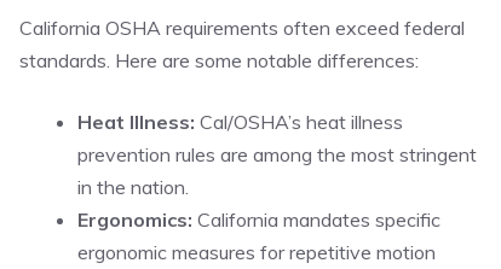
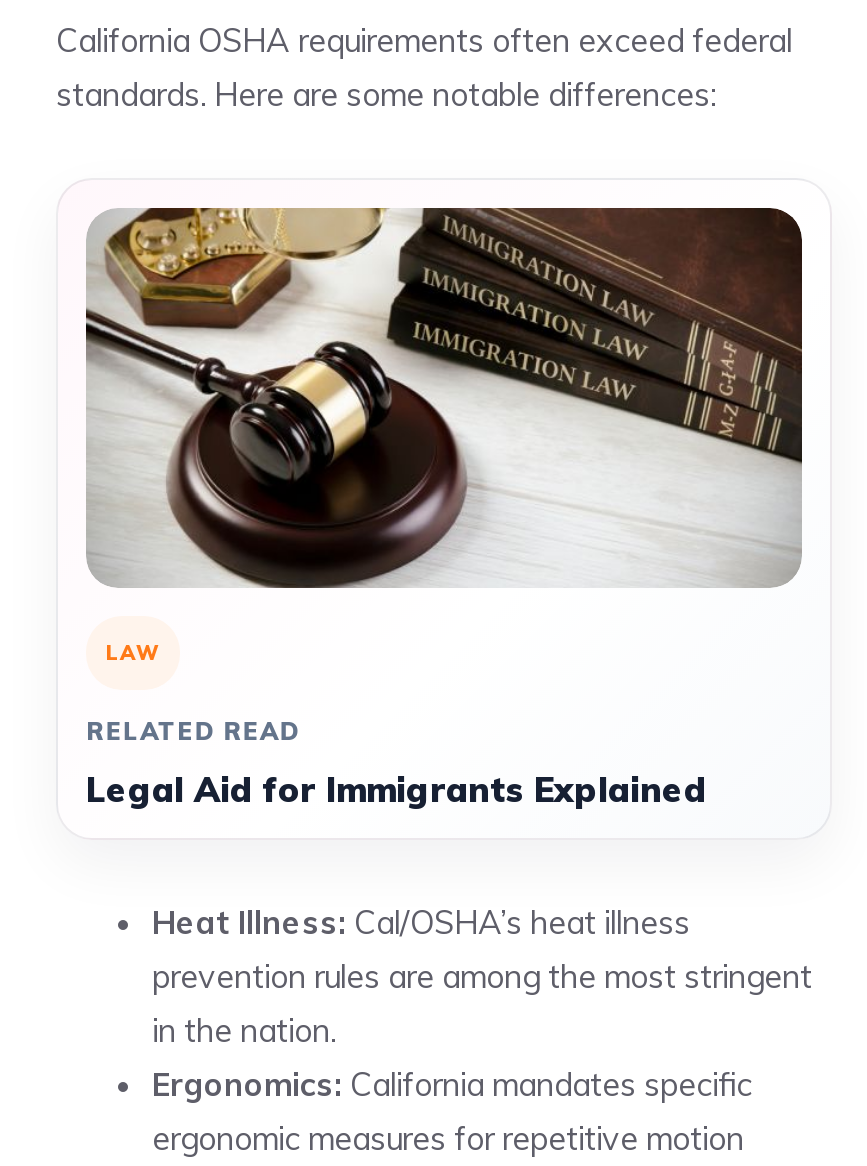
none -> [84,206,804,810] [image] | LAW | RELATED READ | Legal Aid for Immigrants Explained

